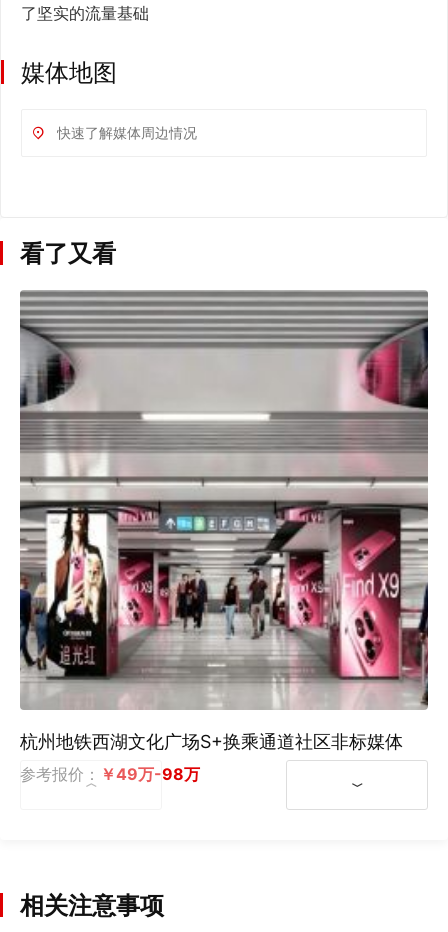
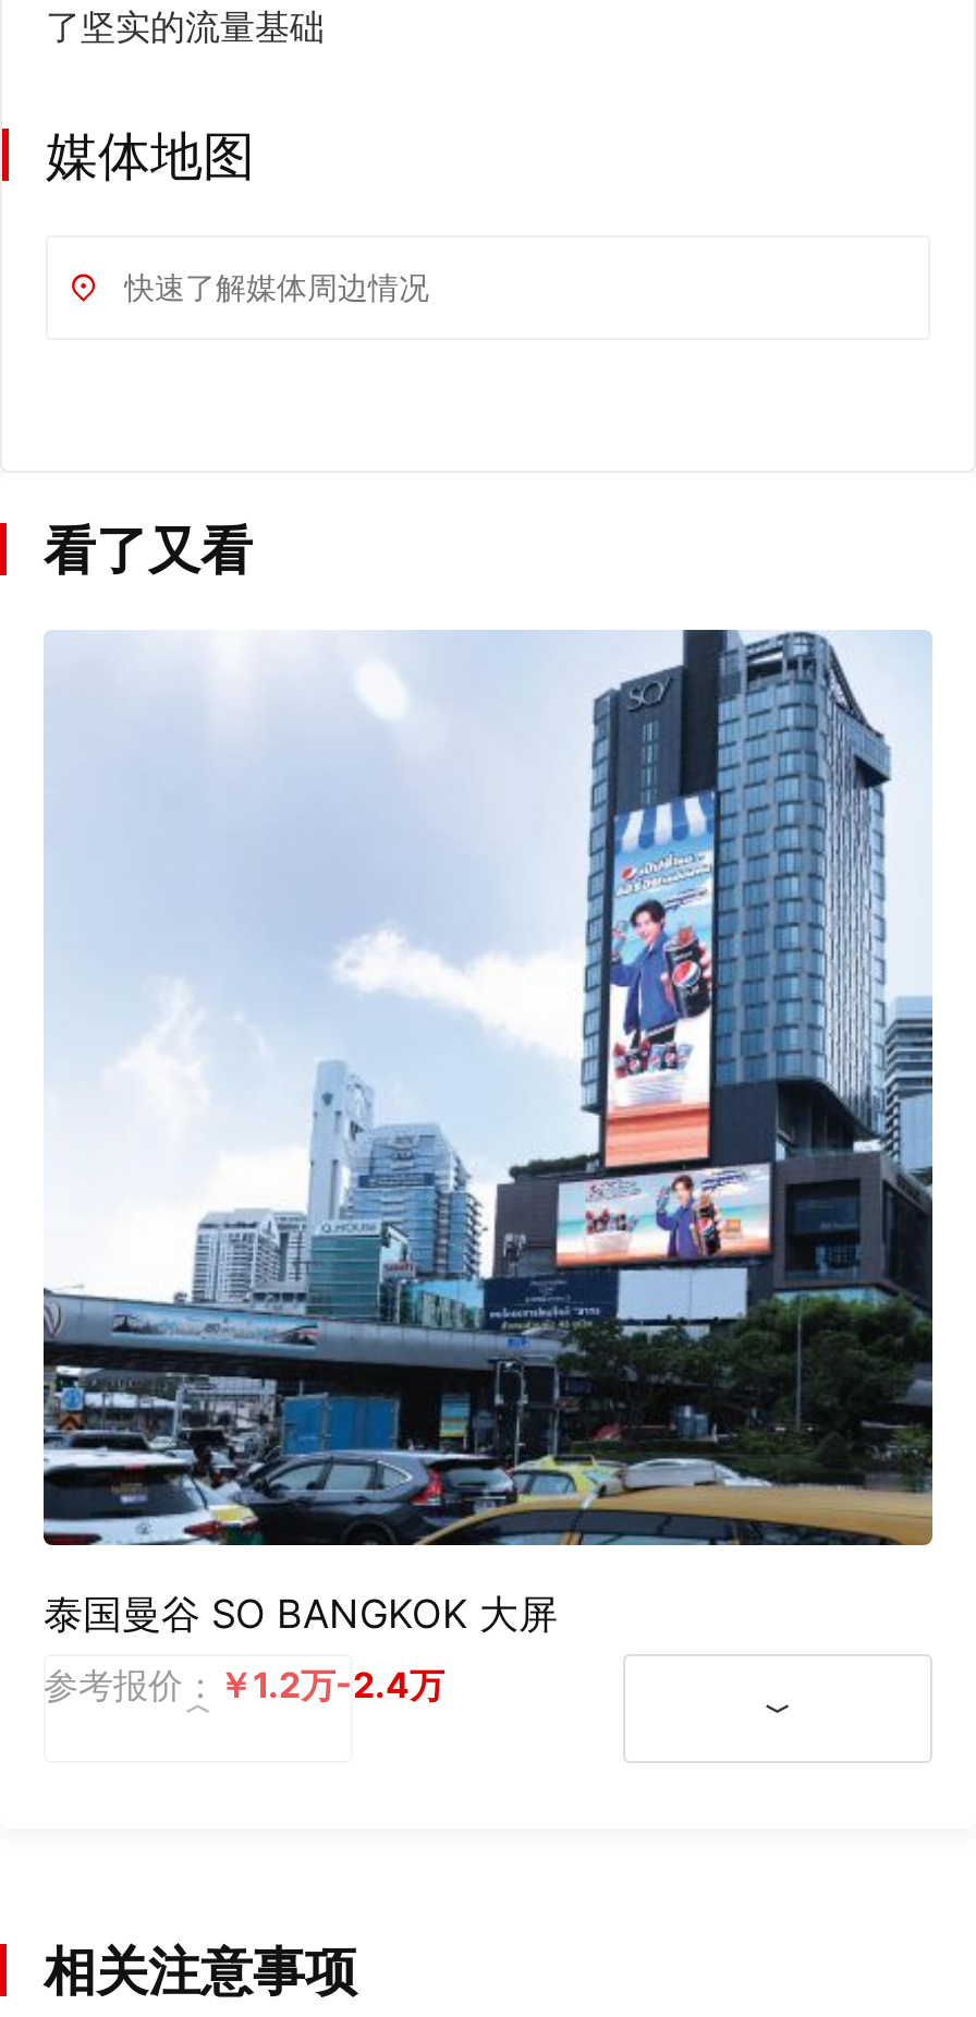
[19,290,429,752] [image] | 杭州地铁西湖文化广场S+换乘通道社区非标媒体 -> [41,630,935,1638] [image] | 泰国曼谷 SO BANGKOK 大屏
[20,764,200,784] 参考报价：￥49万-98万 -> [44,1664,444,1708] 参考报价：￥1.2万-2.4万

